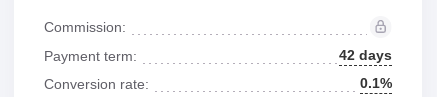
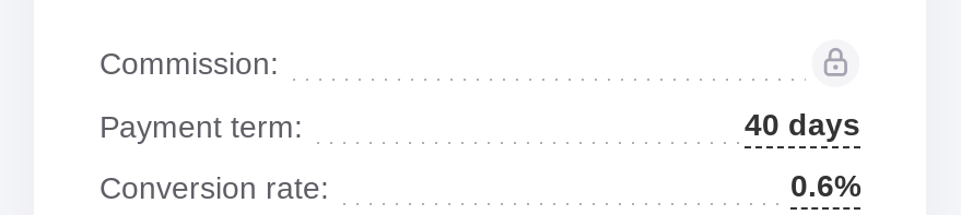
[339,47,392,63] 42 days -> [745,107,860,142] 40 days
[360,75,392,91] 0.1% -> [790,168,860,203] 0.6%

